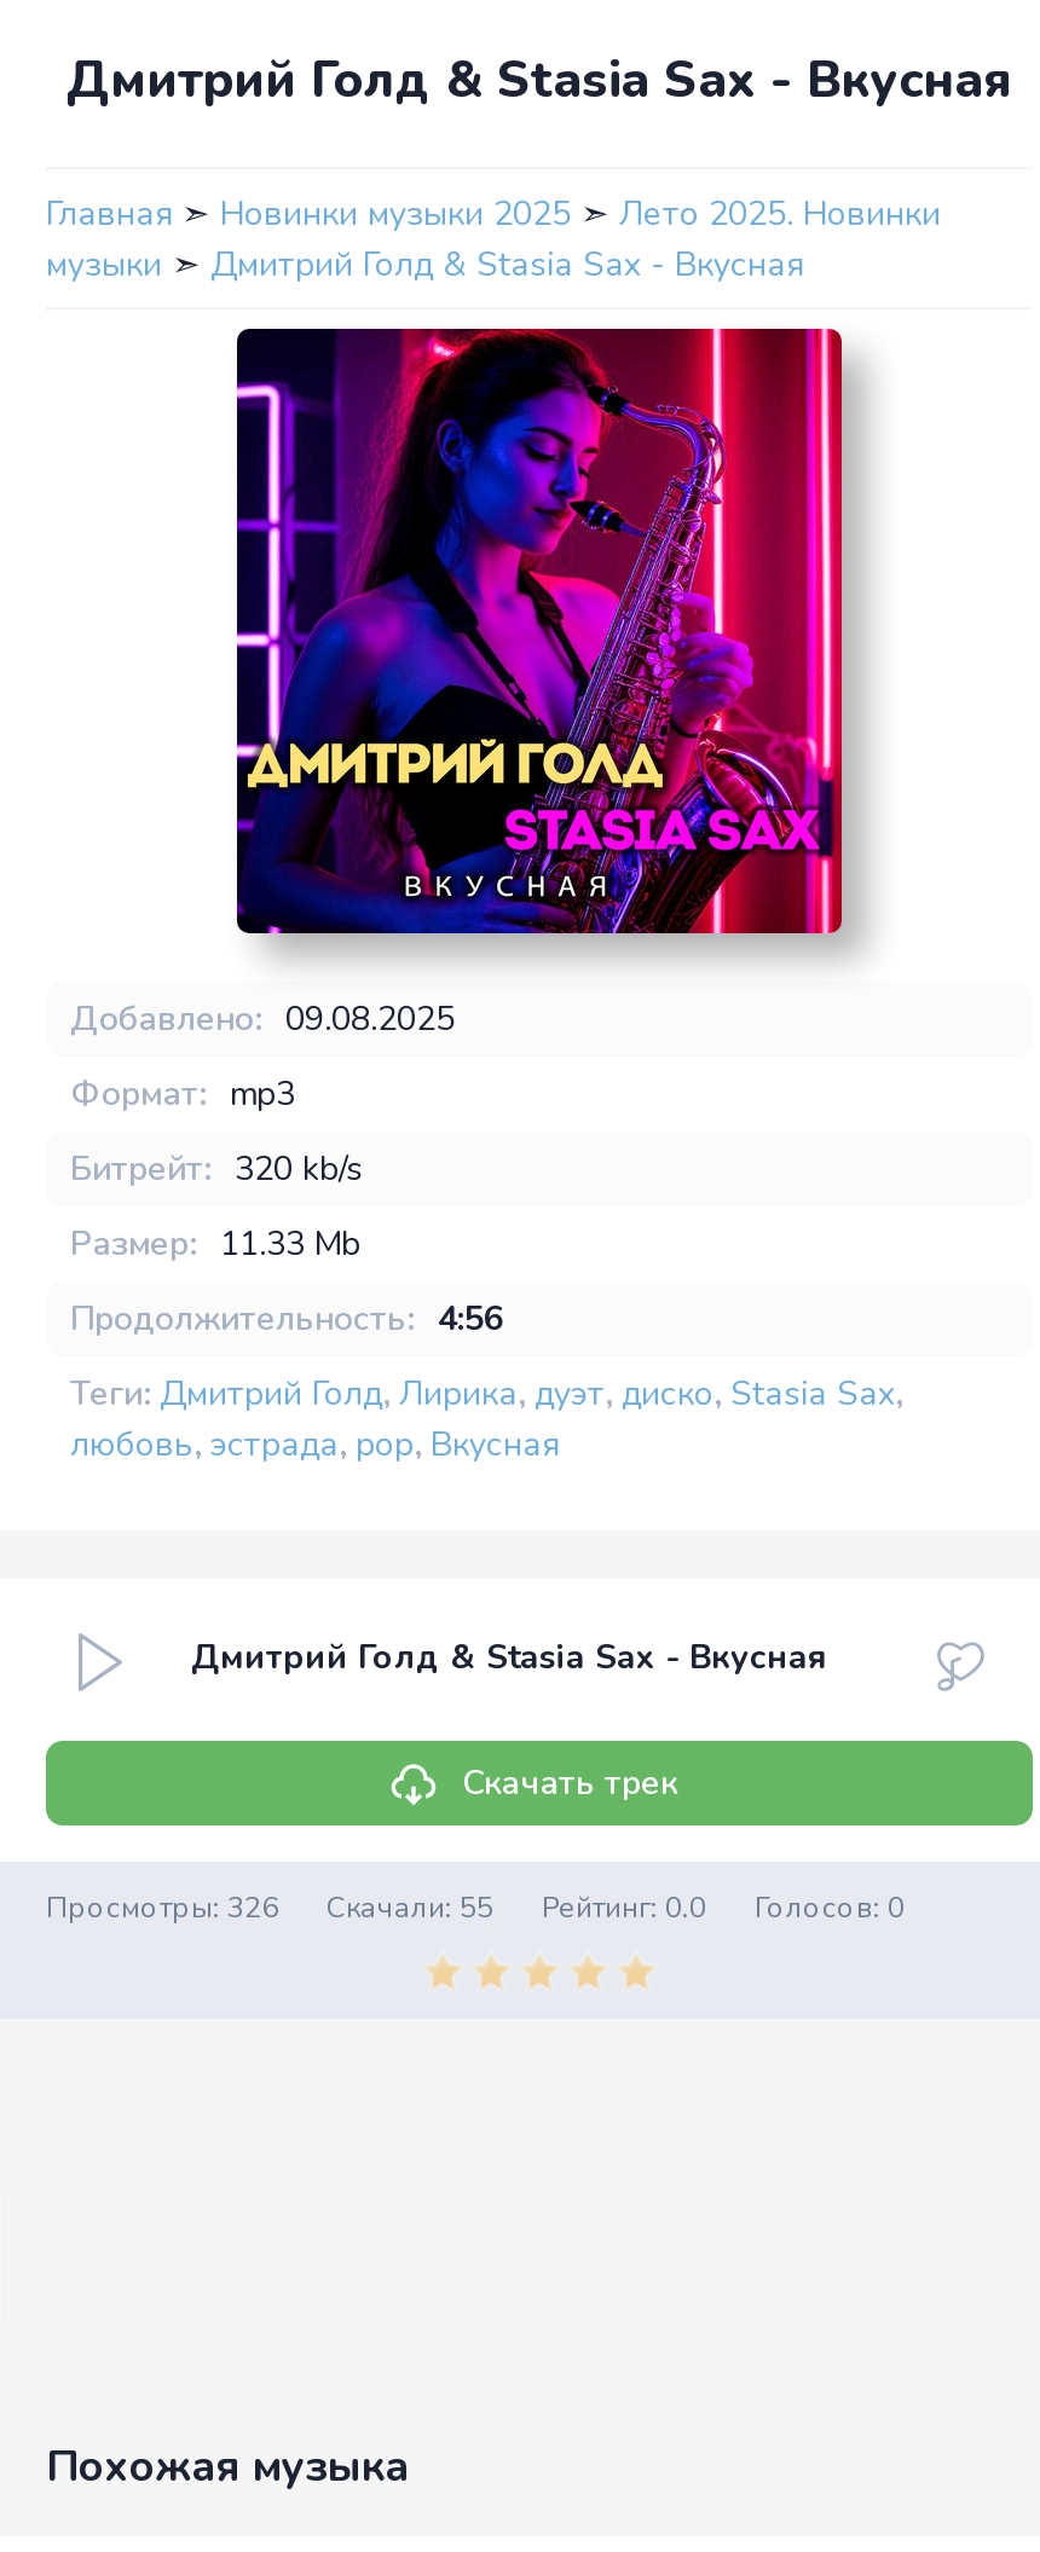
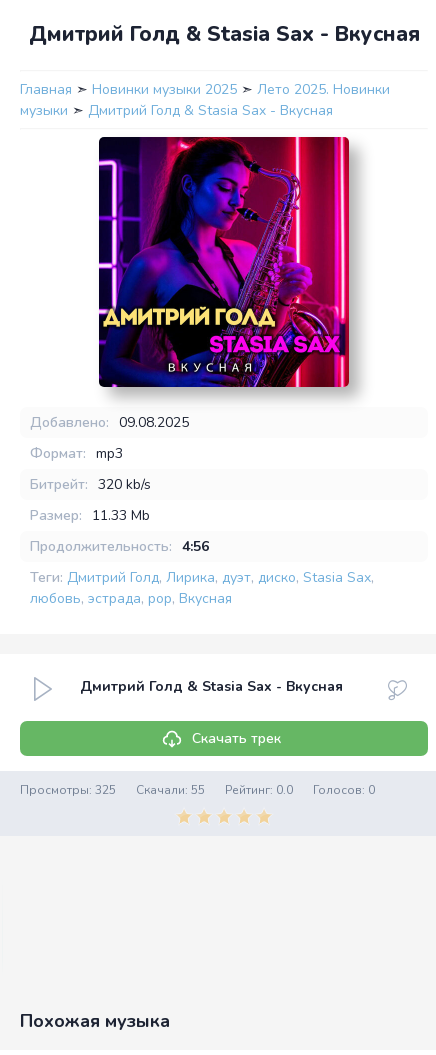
[46,1888,905,1927] Просмотры: 326 Скачали: 55 Рейтинг: 0.0 Голосов: 0 -> [20,782,375,798] Просмотры: 325 Скачали: 55 Рейтинг: 0.0 Голосов: 0

